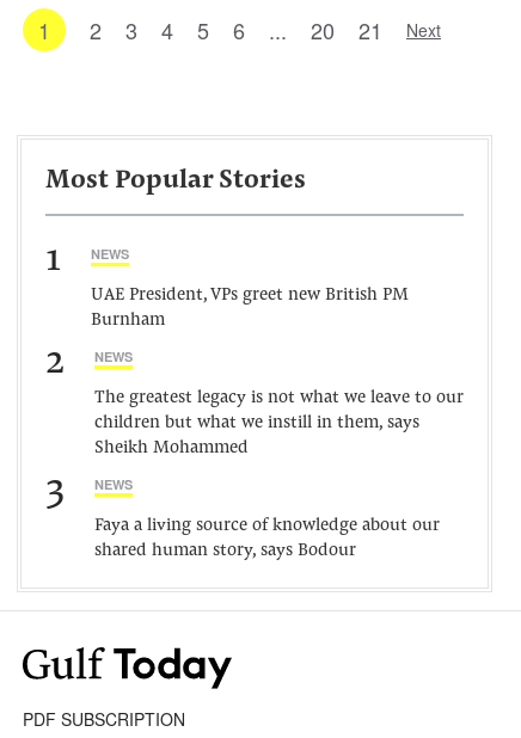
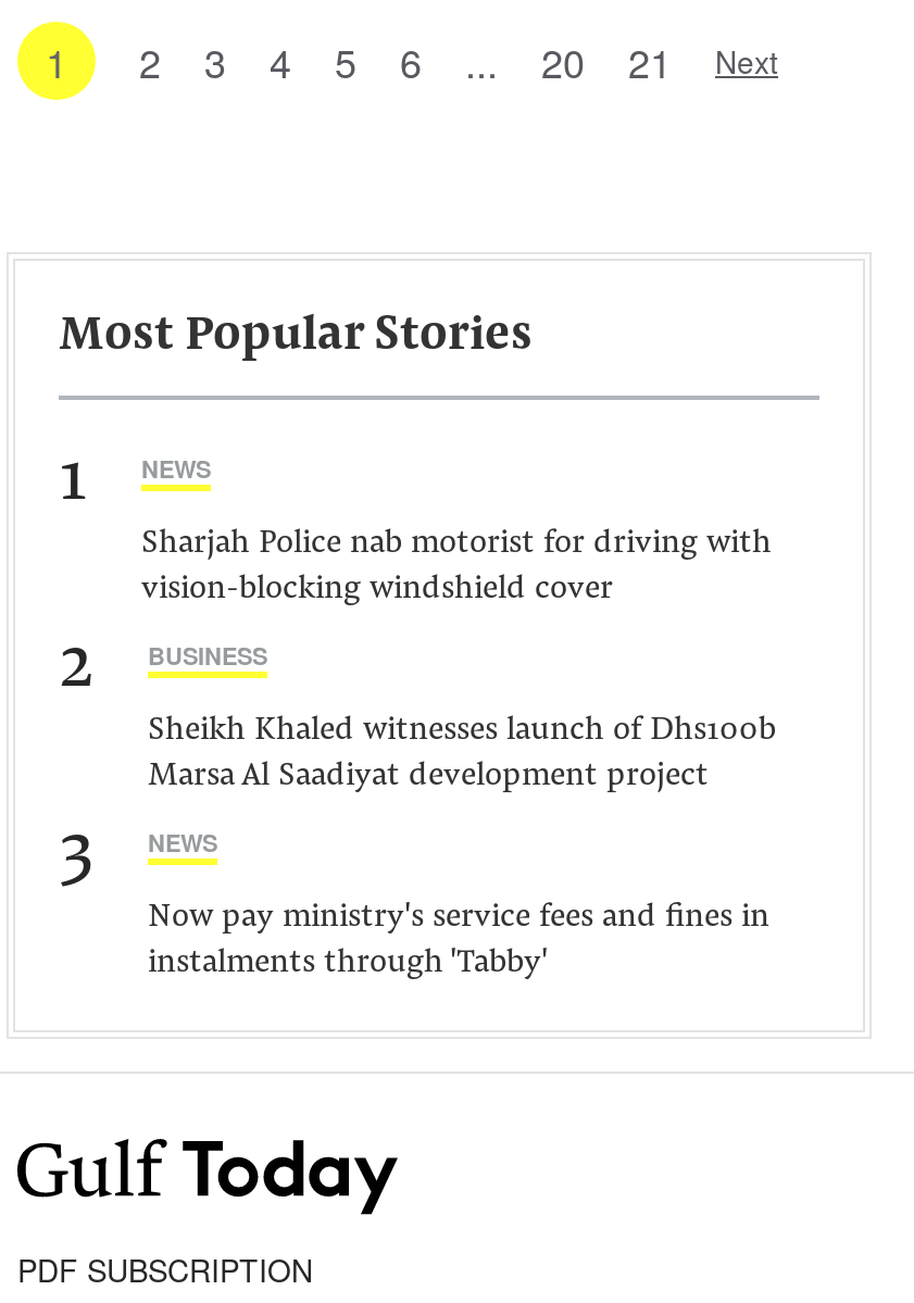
[91,287,409,330] UAE President, VPs greet new British PM | Burnham -> [141,528,772,606] Sharjah Police nab motorist for driving with | vision-blocking windshield cover
[94,348,133,365] NEWS -> [148,639,267,672] BUSINESS
[94,389,464,457] The greatest legacy is not what we leave to our | children but what we instill in them, says | Sheikh Mohammed -> [148,715,776,793] Sheikh Khaled witnesses launch of Dhs100b | Marsa Al Saadiyat development project
[94,517,440,560] Faya a living source of knowledge about our | shared human story, says Bodour -> [148,902,769,980] Now pay ministry's service fees and fines in | instalments through 'Tabby'

